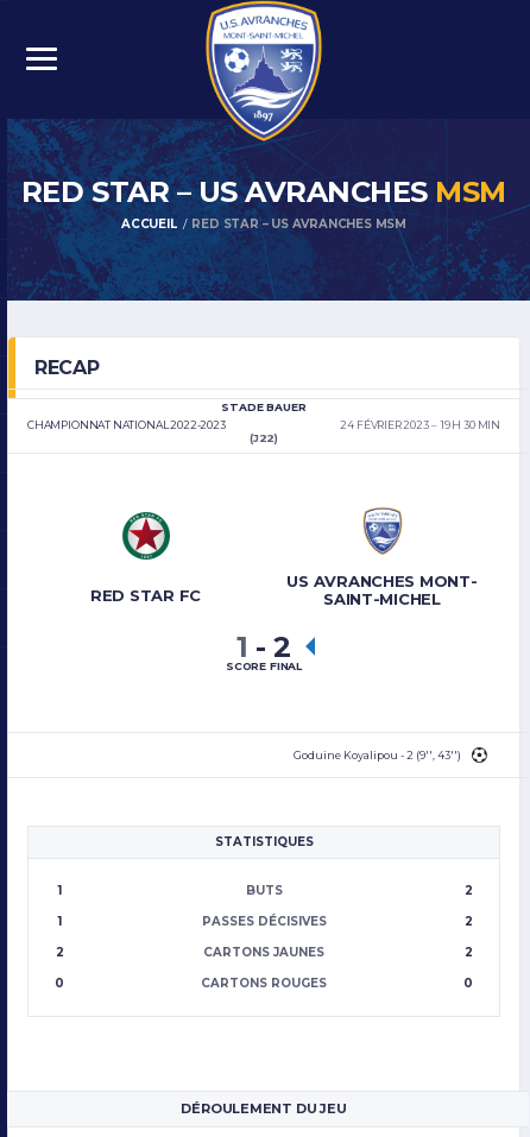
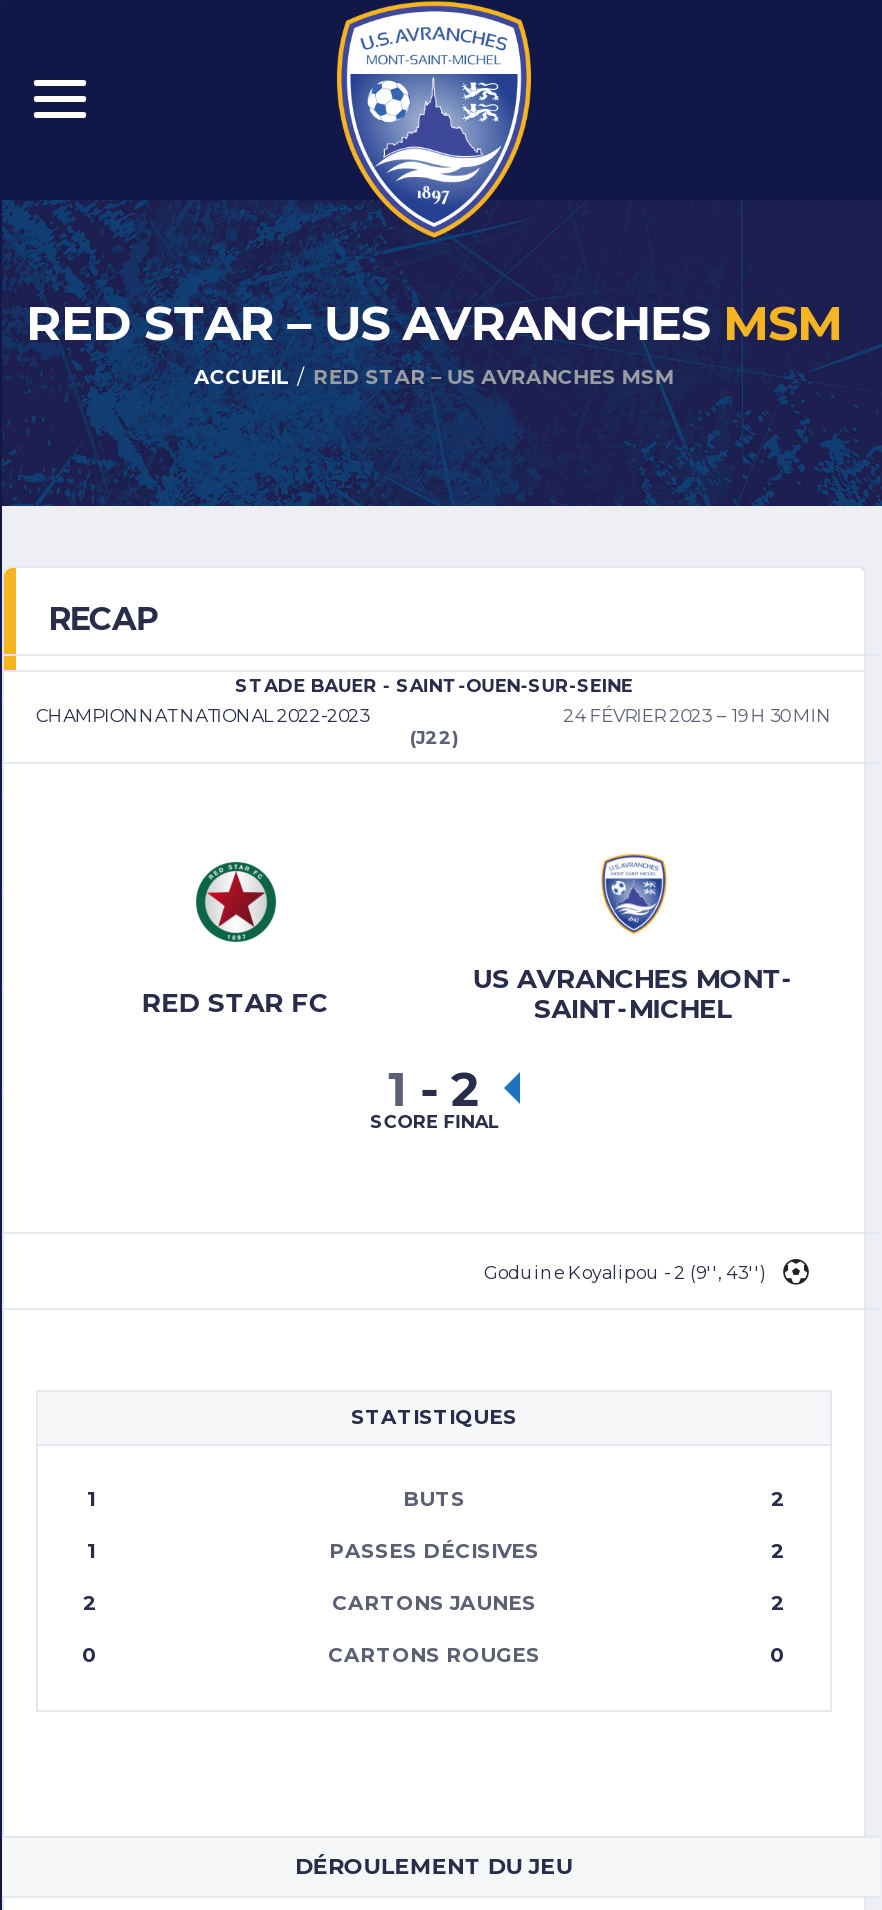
[222,400,306,413] STADE BAUER -> [235,674,633,696] STADE BAUER - SAINT-OUEN-SUR-SEINE

